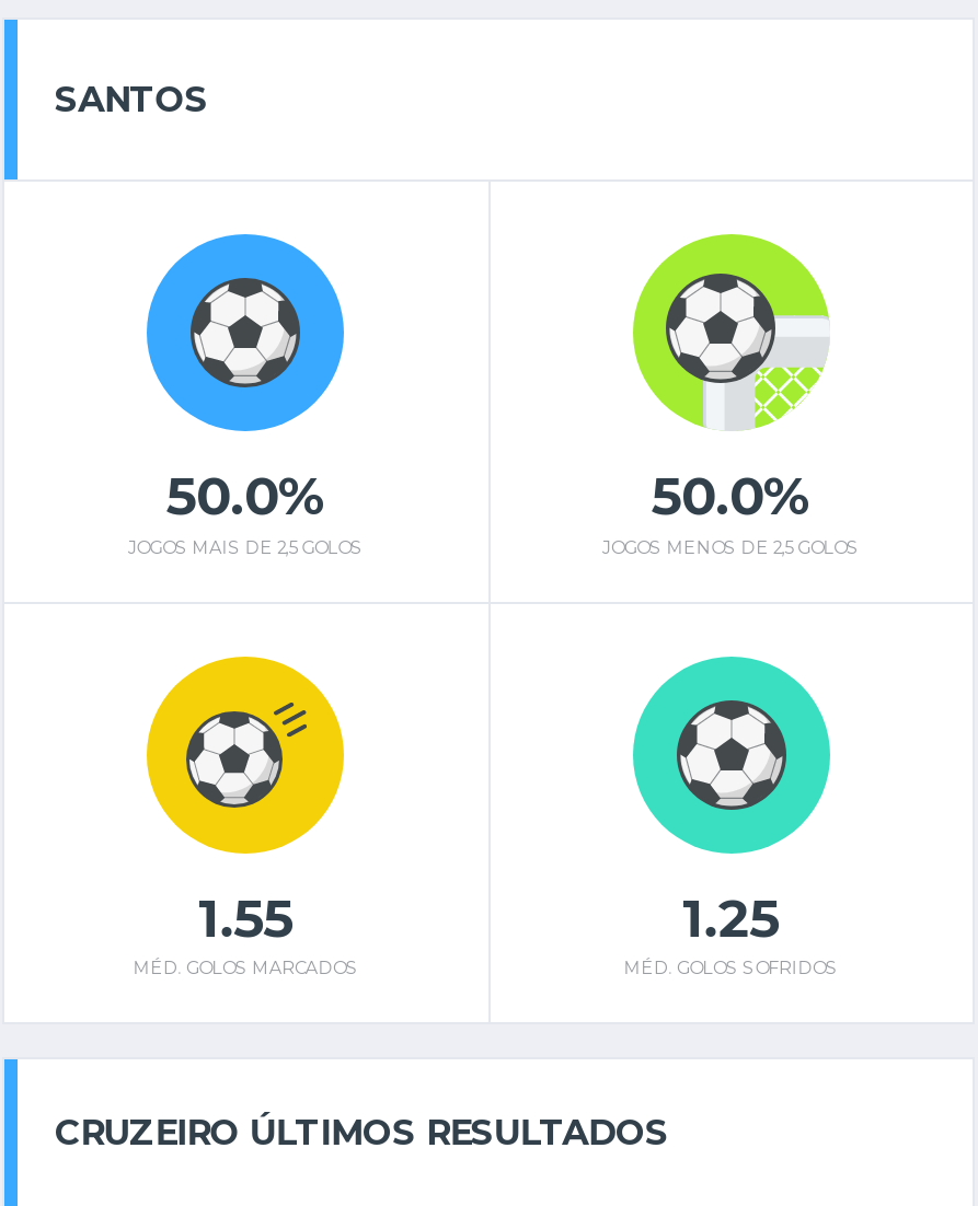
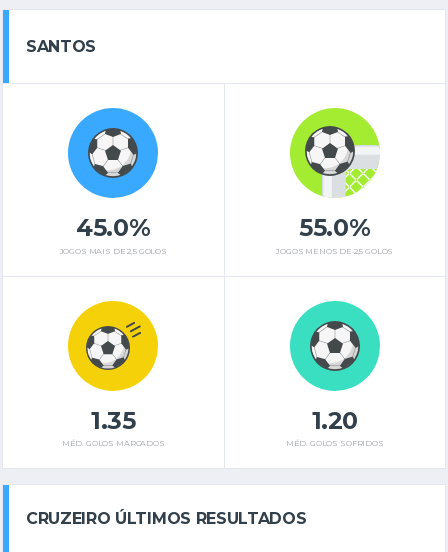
[166,464,325,527] 50.0% -> [76,213,150,242] 45.0%
[651,464,810,527] 50.0% -> [299,213,370,242] 55.0%
[199,886,293,949] 1.55 -> [91,406,135,435] 1.35
[683,886,779,949] 1.25 -> [312,406,358,435] 1.20

